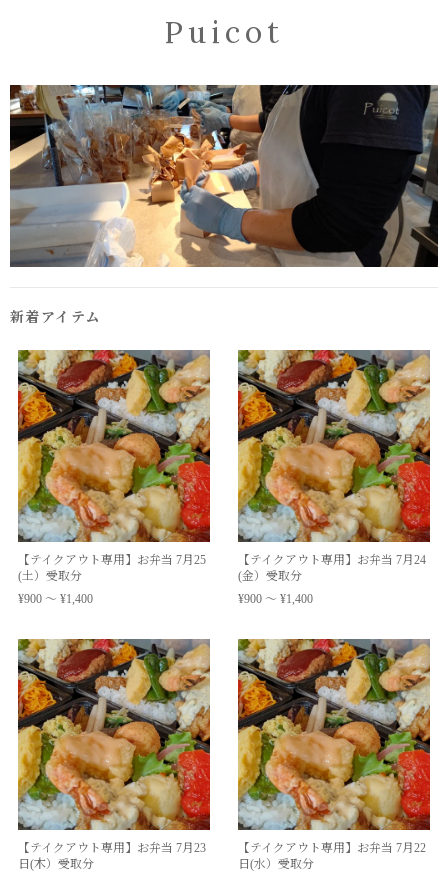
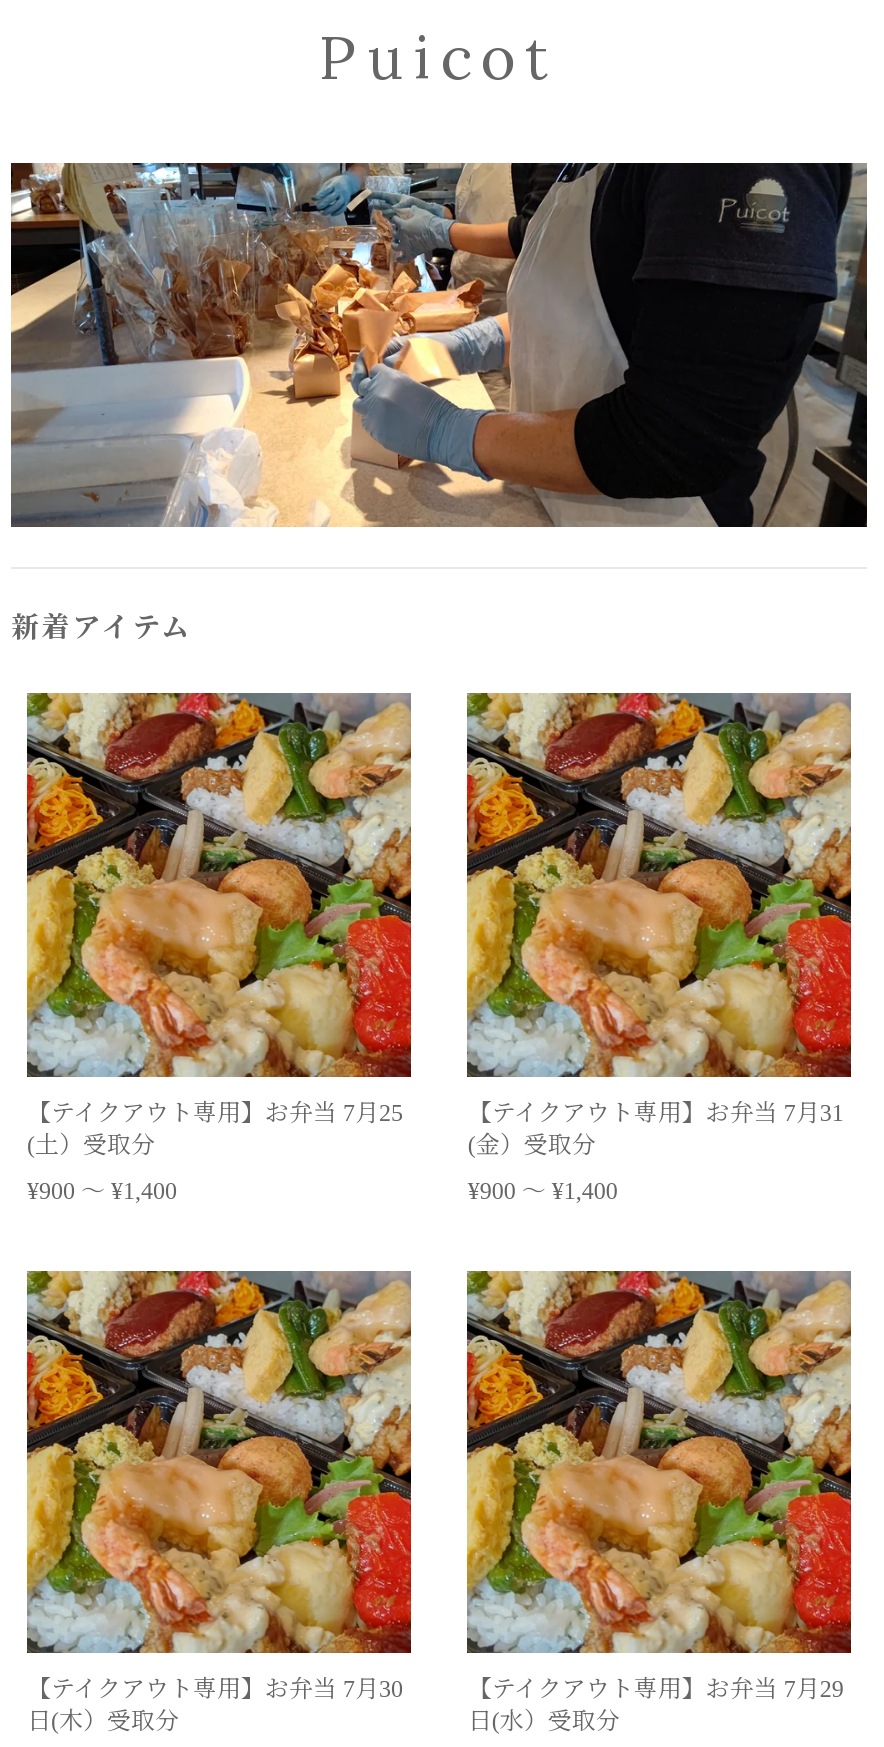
[238,553,426,567] 【テイクアウト専用】お弁当 7月24 -> [468,1098,844,1126] 【テイクアウト専用】お弁当 7月31
[18,841,206,855] 【テイクアウト専用】お弁当 7月23 -> [27,1675,403,1703] 【テイクアウト専用】お弁当 7月30
[238,841,426,855] 【テイクアウト専用】お弁当 7月22 -> [468,1675,844,1703] 【テイクアウト専用】お弁当 7月29

